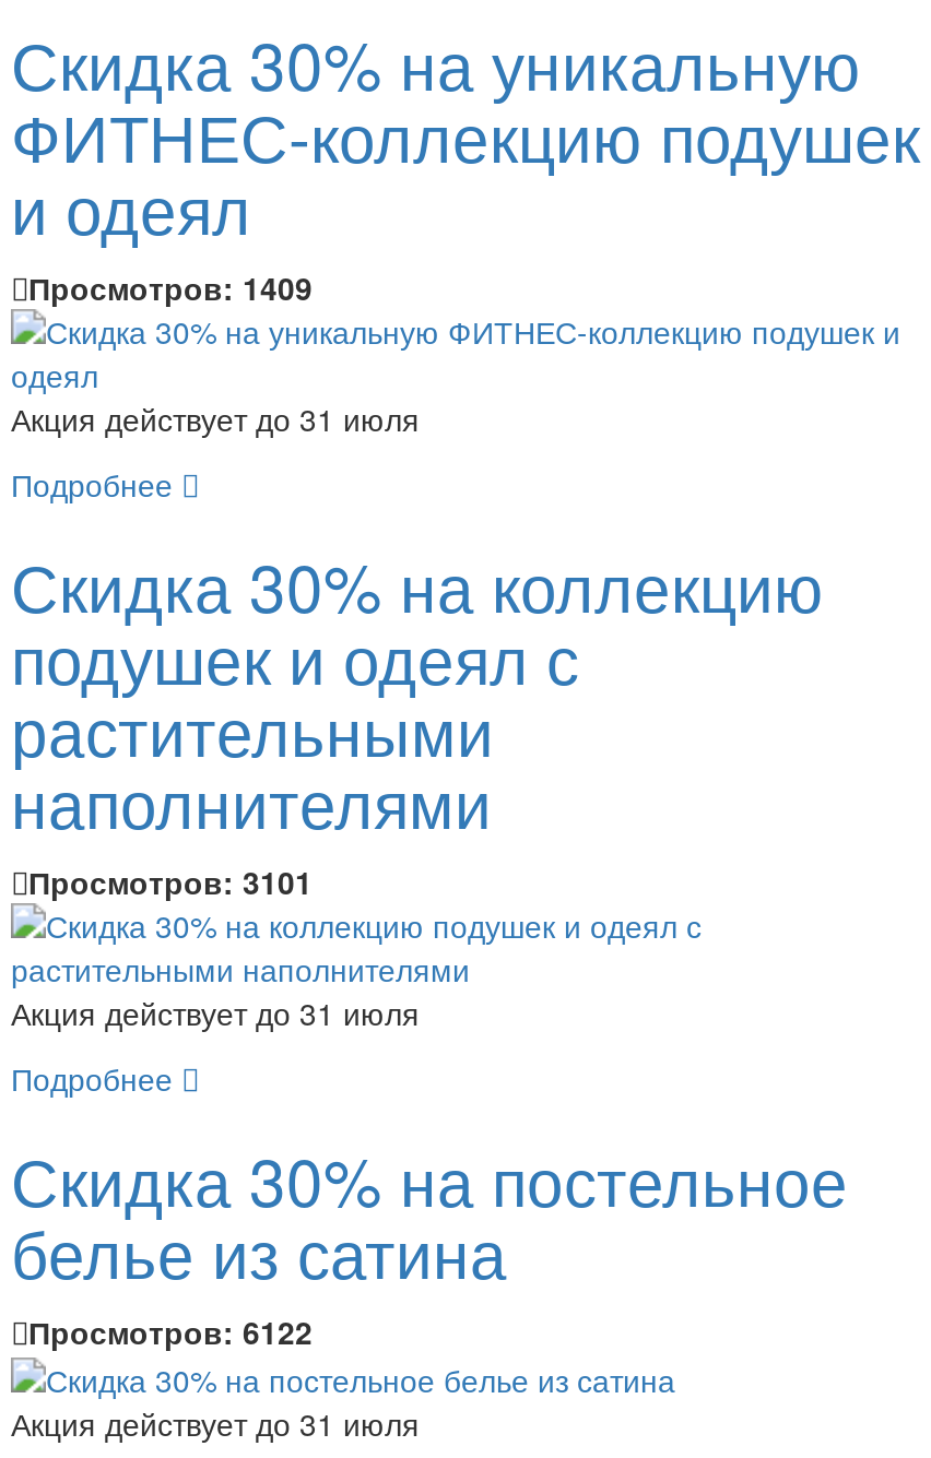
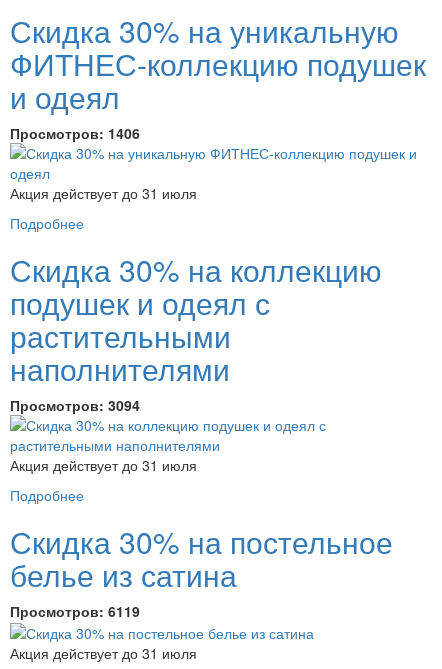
[28,265,313,309] Просмотров: 1409 -> [10,123,140,143] Просмотров: 1406
[28,859,313,903] Просмотров: 3101 -> [10,395,140,415] Просмотров: 3094
[28,1309,313,1353] Просмотров: 6122 -> [10,601,140,621] Просмотров: 6119

